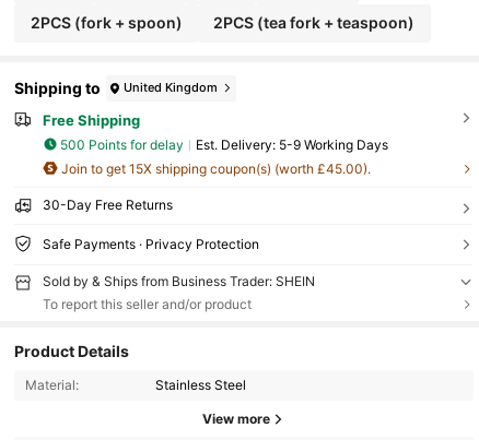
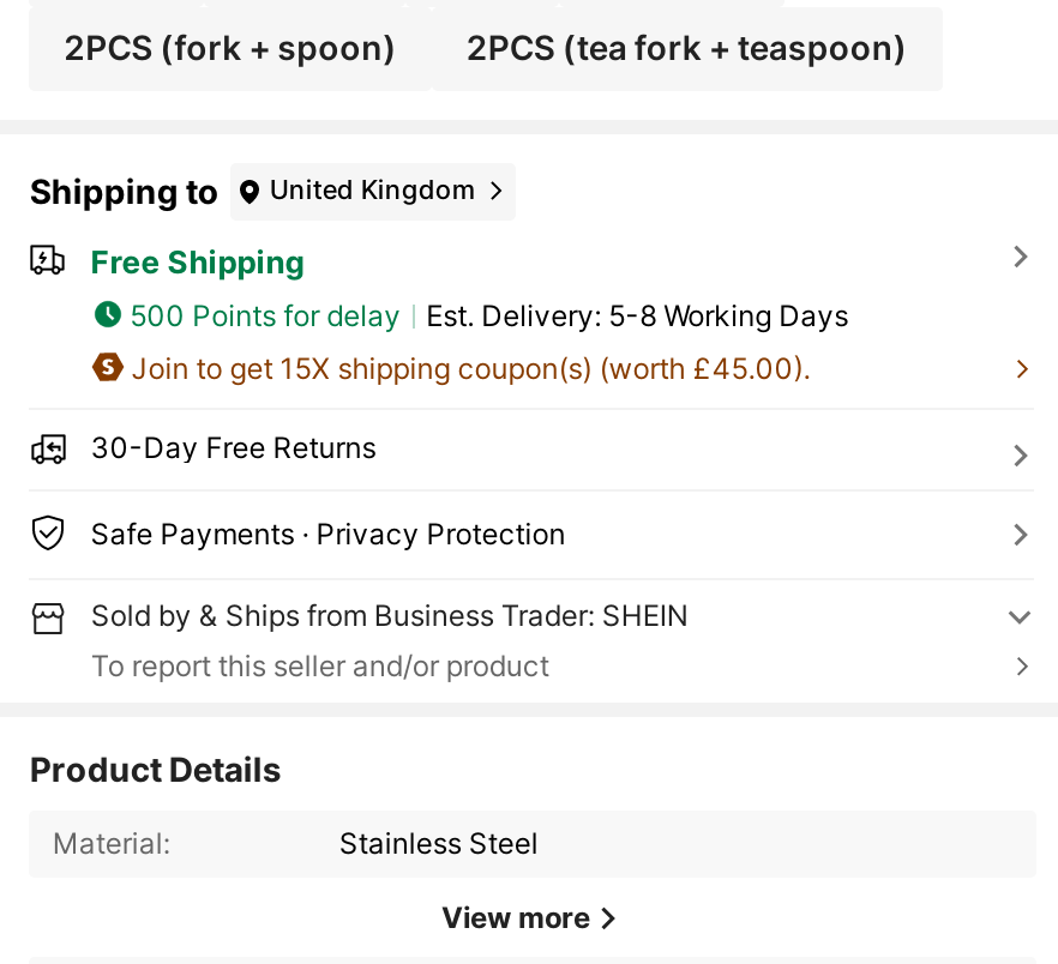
[195,136,388,152] Est. Delivery: 5-9 Working Days -> [426,296,848,332] Est. Delivery: 5-8 Working Days

